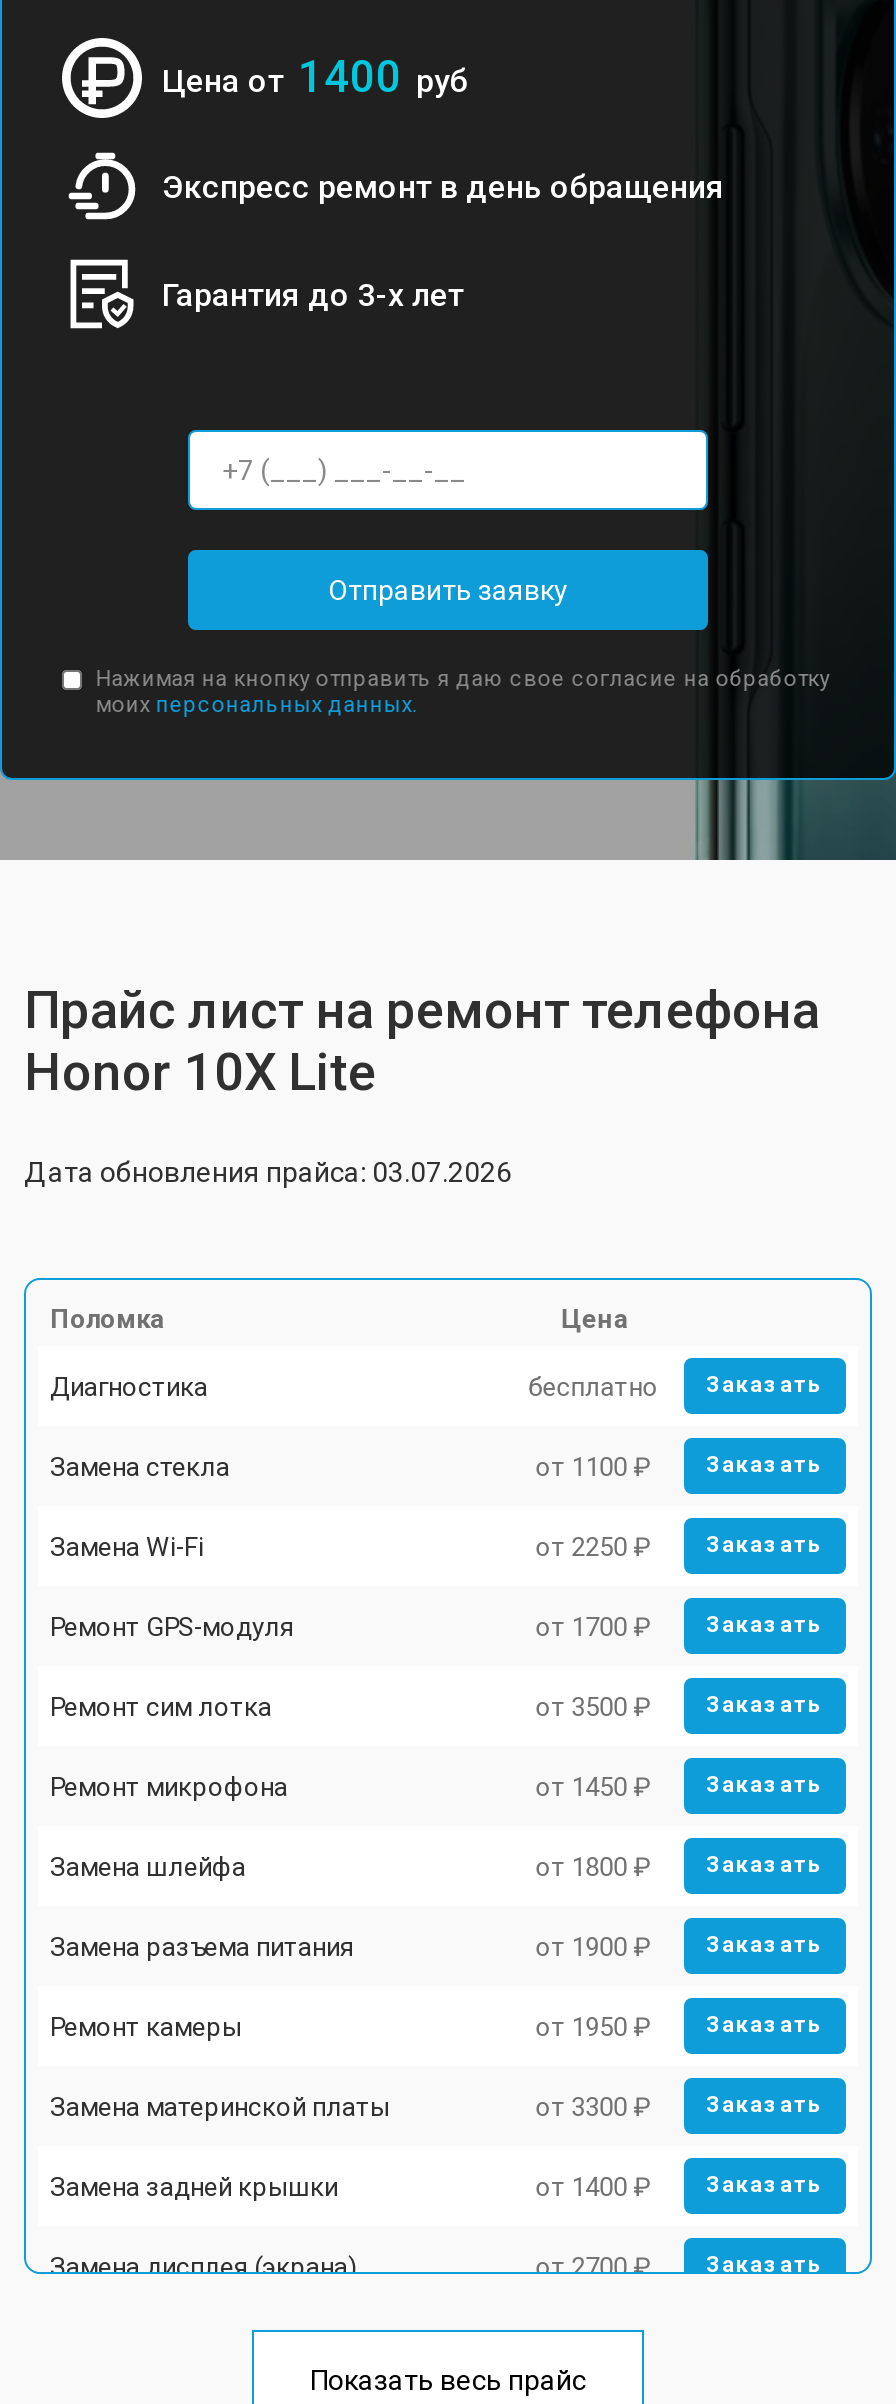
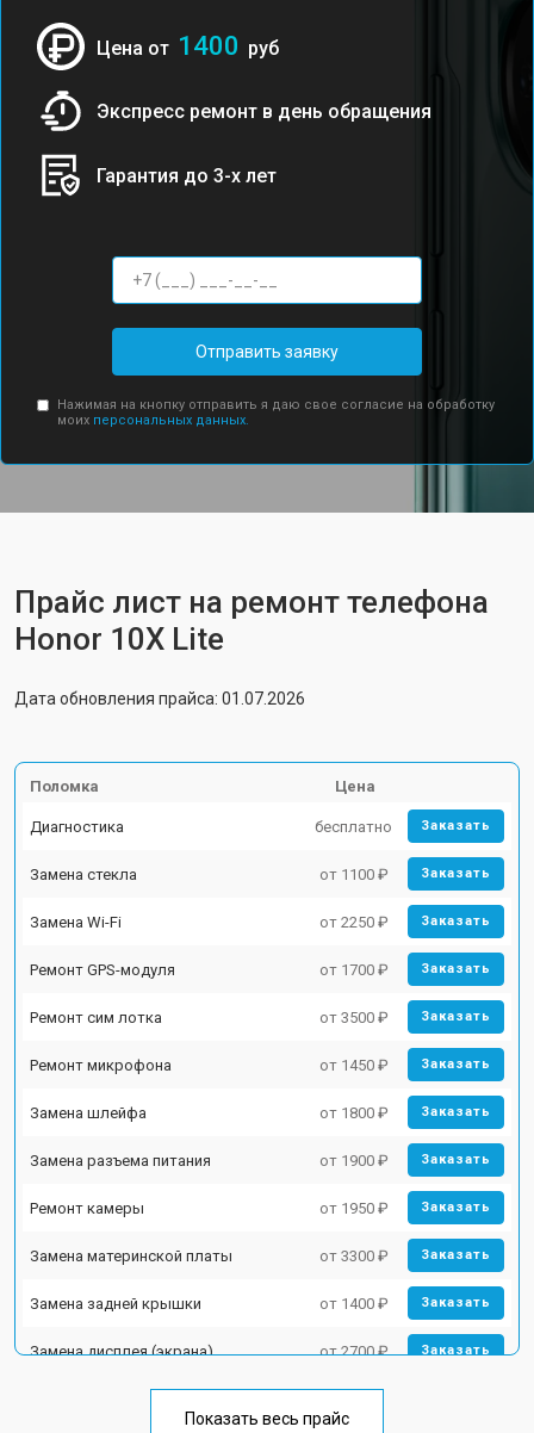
[24,1156,512,1188] Дата обновления прайса: 03.07.2026 -> [14,689,305,708] Дата обновления прайса: 01.07.2026

